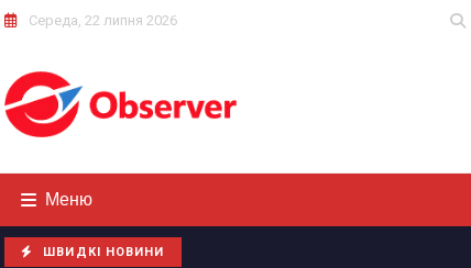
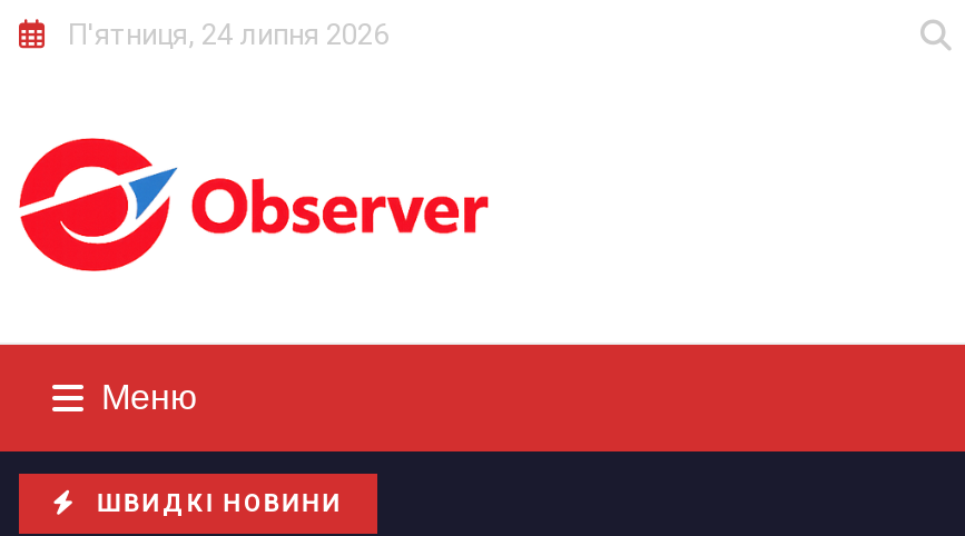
[25,12,177,29] Середа, 22 липня 2026 -> [61,18,388,51] П'ятниця, 24 липня 2026

